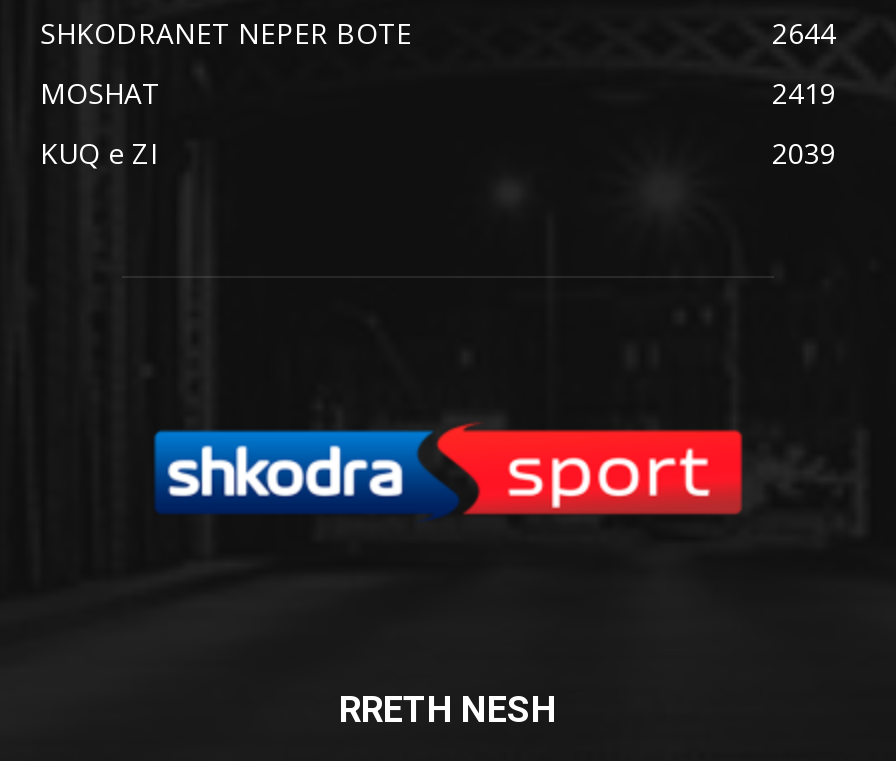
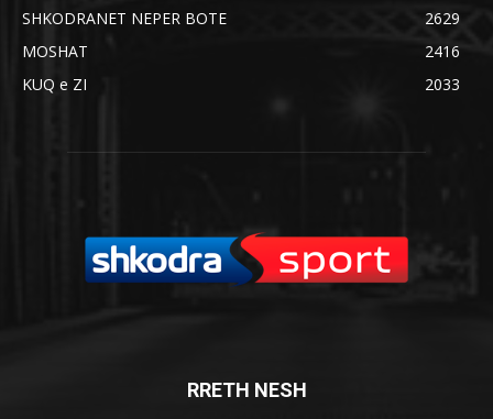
[772,13,836,51] 2644 -> [425,7,460,28] 2629
[772,73,836,111] 2419 -> [425,40,460,61] 2416
[772,133,836,171] 2039 -> [425,73,460,94] 2033

